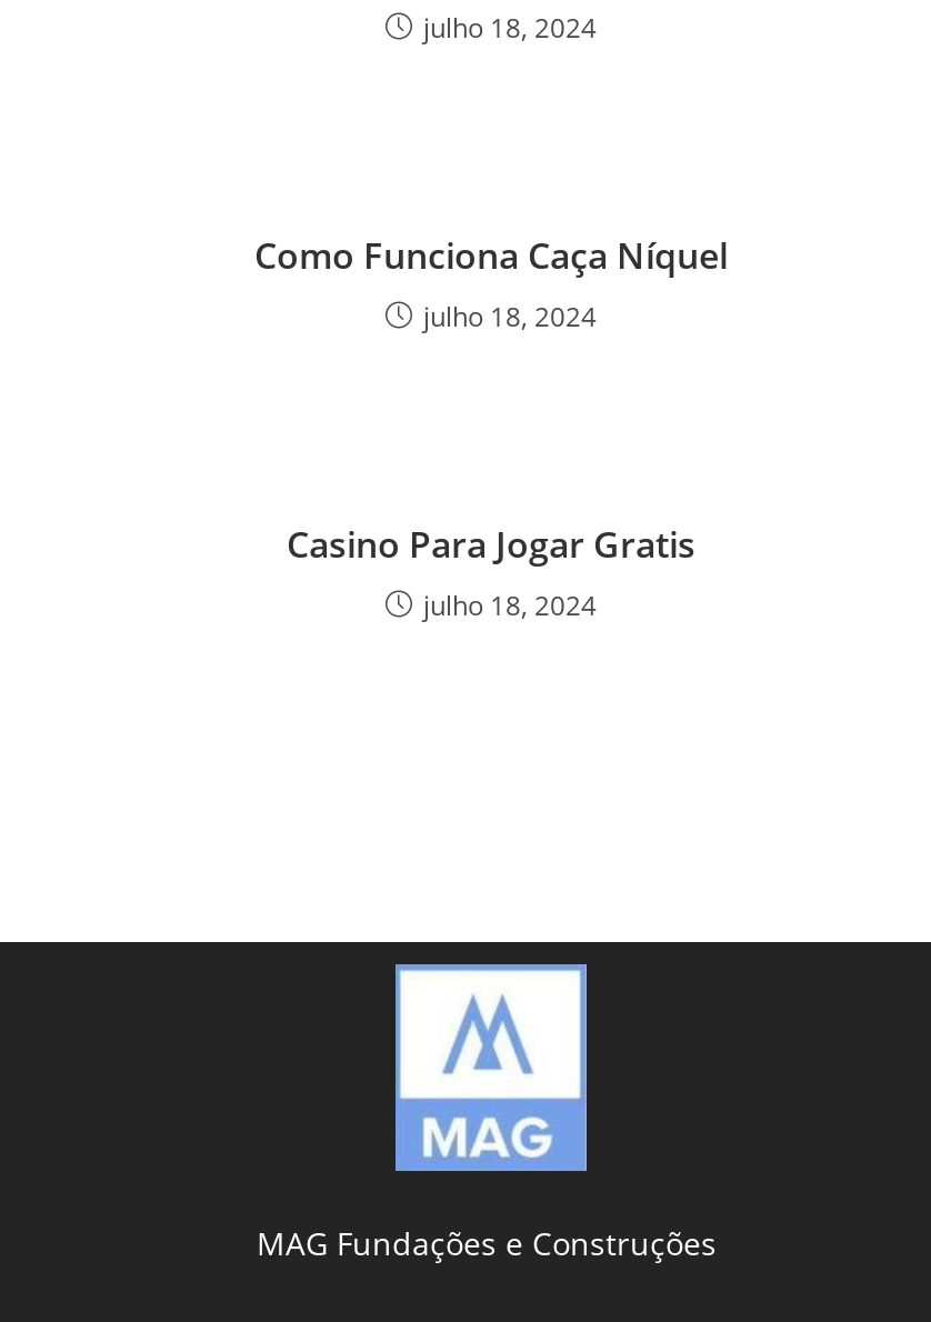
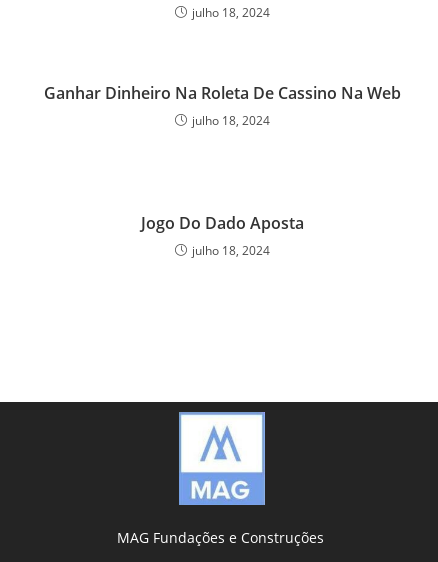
[254,232,728,281] Como Funciona Caça Níquel -> [43,82,400,104] Ganhar Dinheiro Na Roleta De Cassino Na Web
[287,521,695,569] Casino Para Jogar Gratis -> [140,212,303,234] Jogo Do Dado Aposta

